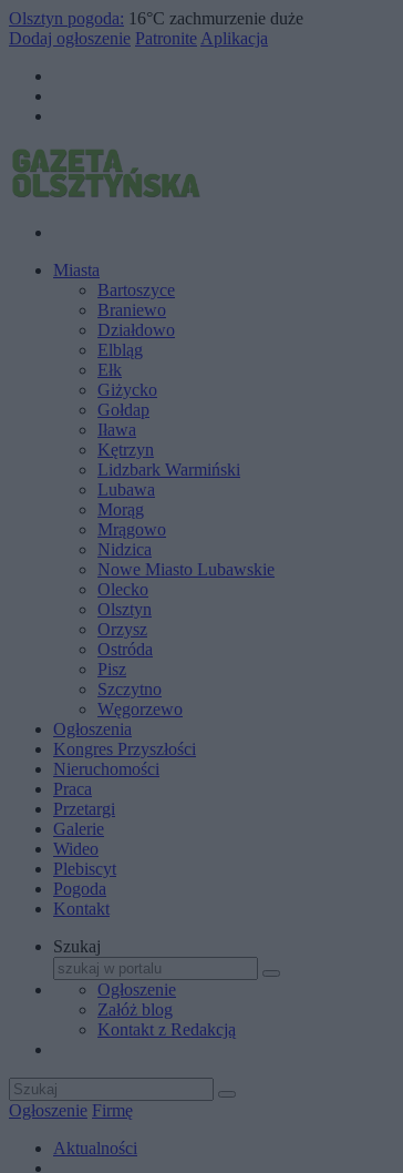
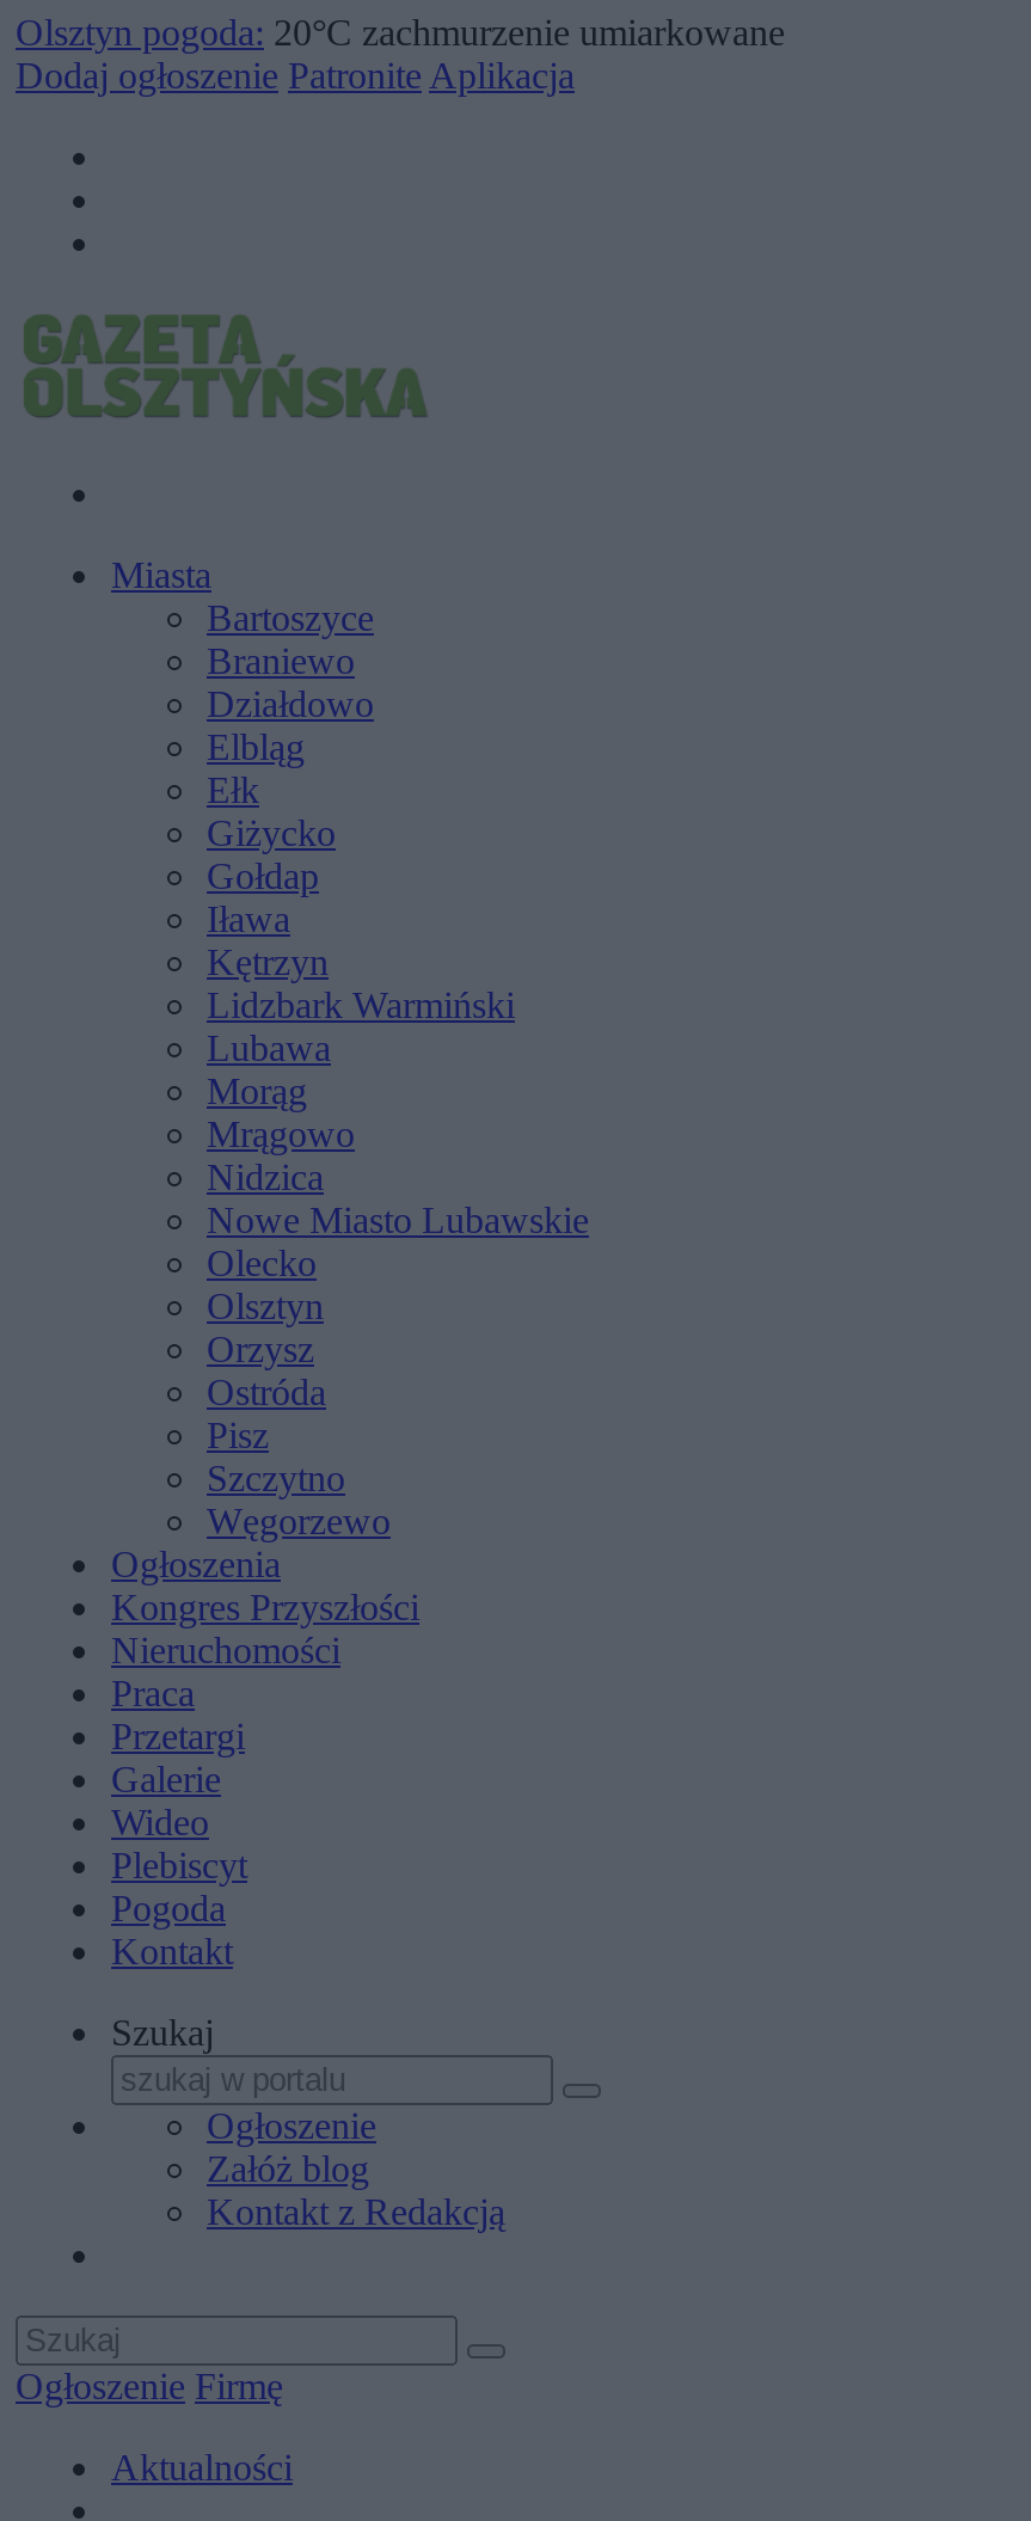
[9,9,303,28] Olsztyn pogoda: 16°C zachmurzenie duże -> [16,12,785,53] Olsztyn pogoda: 20°C zachmurzenie umiarkowane

